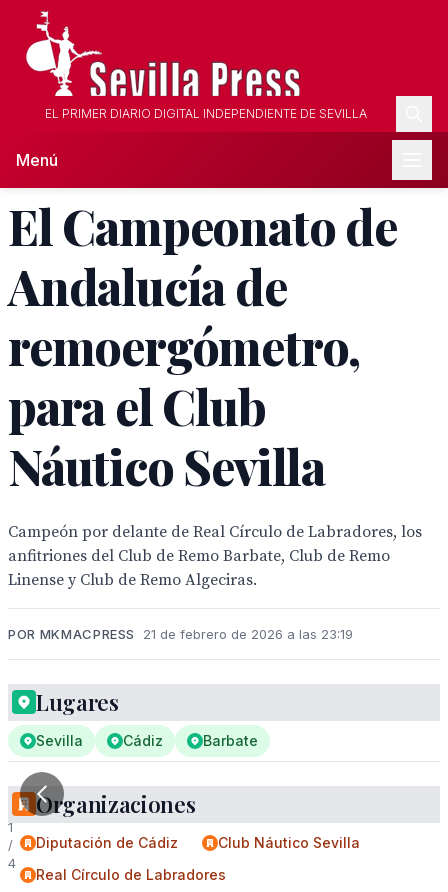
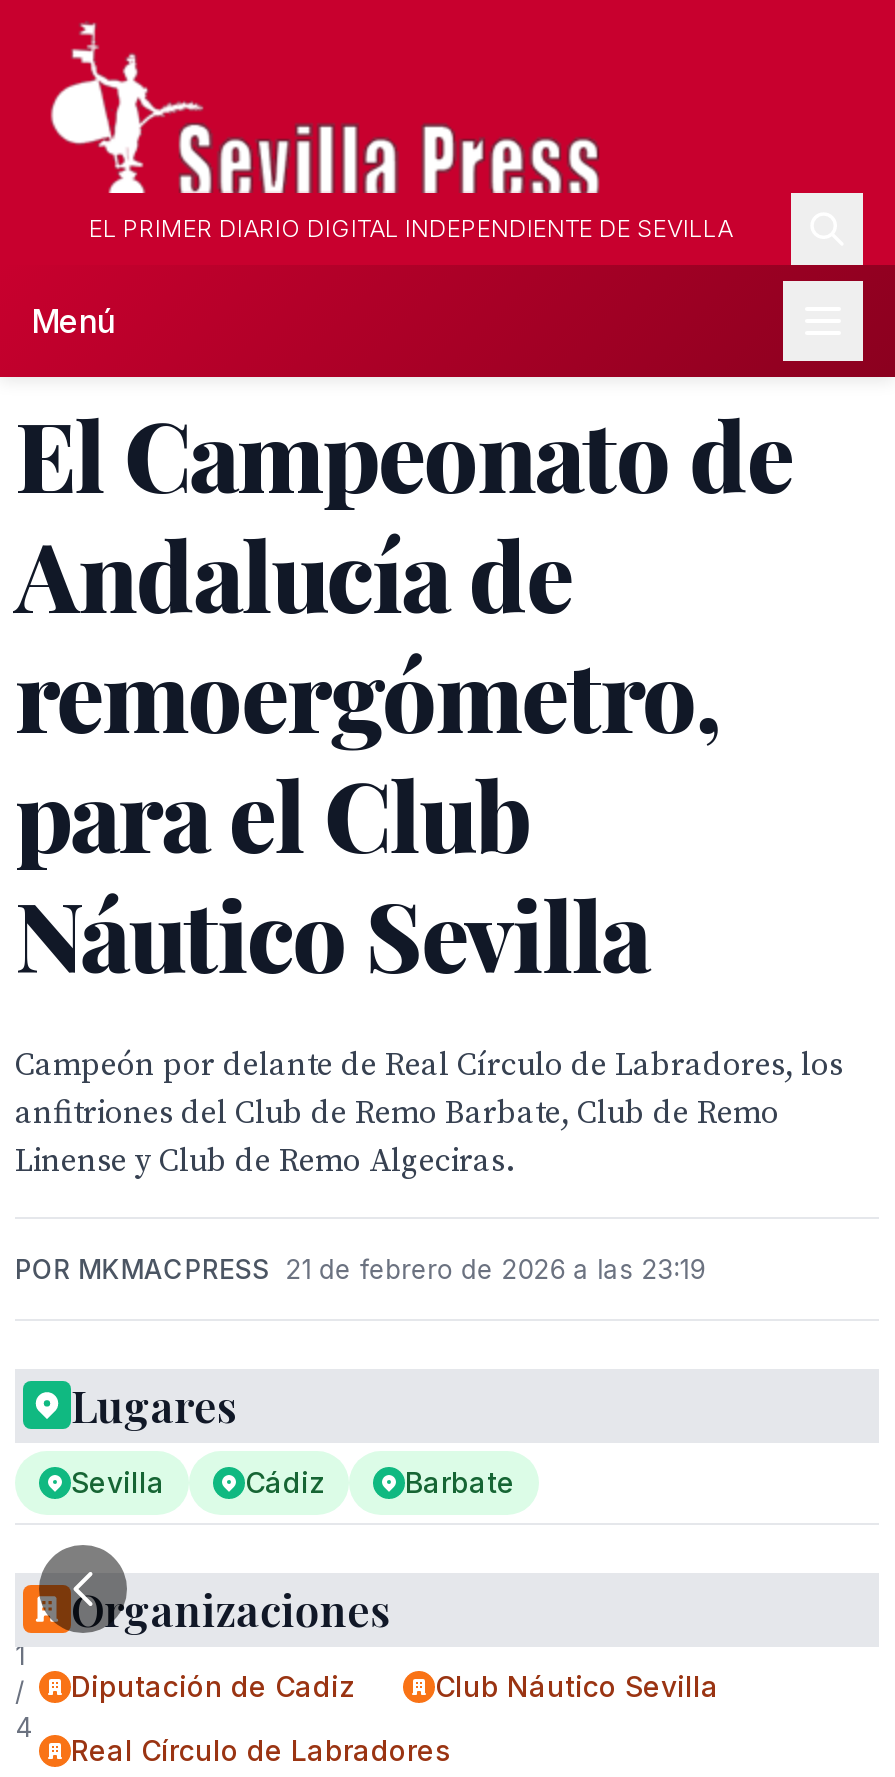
[36,834,178,851] Diputación de Cádiz -> [71,1669,355,1703] Diputación de Cadiz

